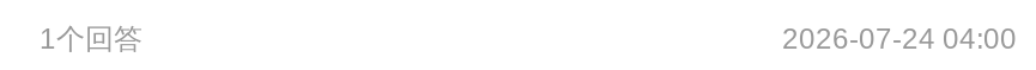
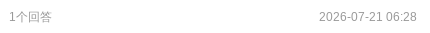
[782,23,1017,56] 2026-07-24 04:00 -> [319,10,417,24] 2026-07-21 06:28

